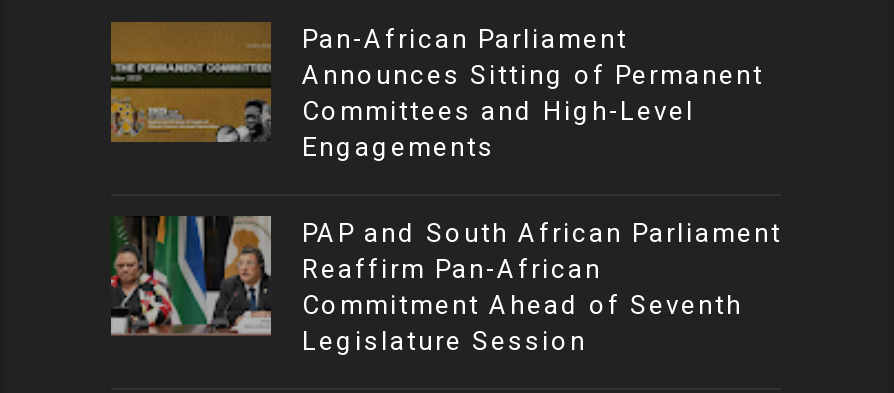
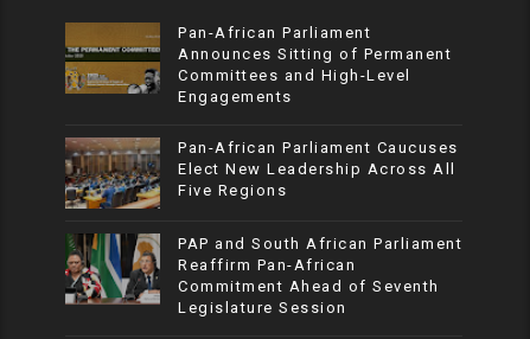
none -> [64,136,459,210] [image] | Pan-African Parliament Caucuses | Elect New Leadership Across All | Five Regions

